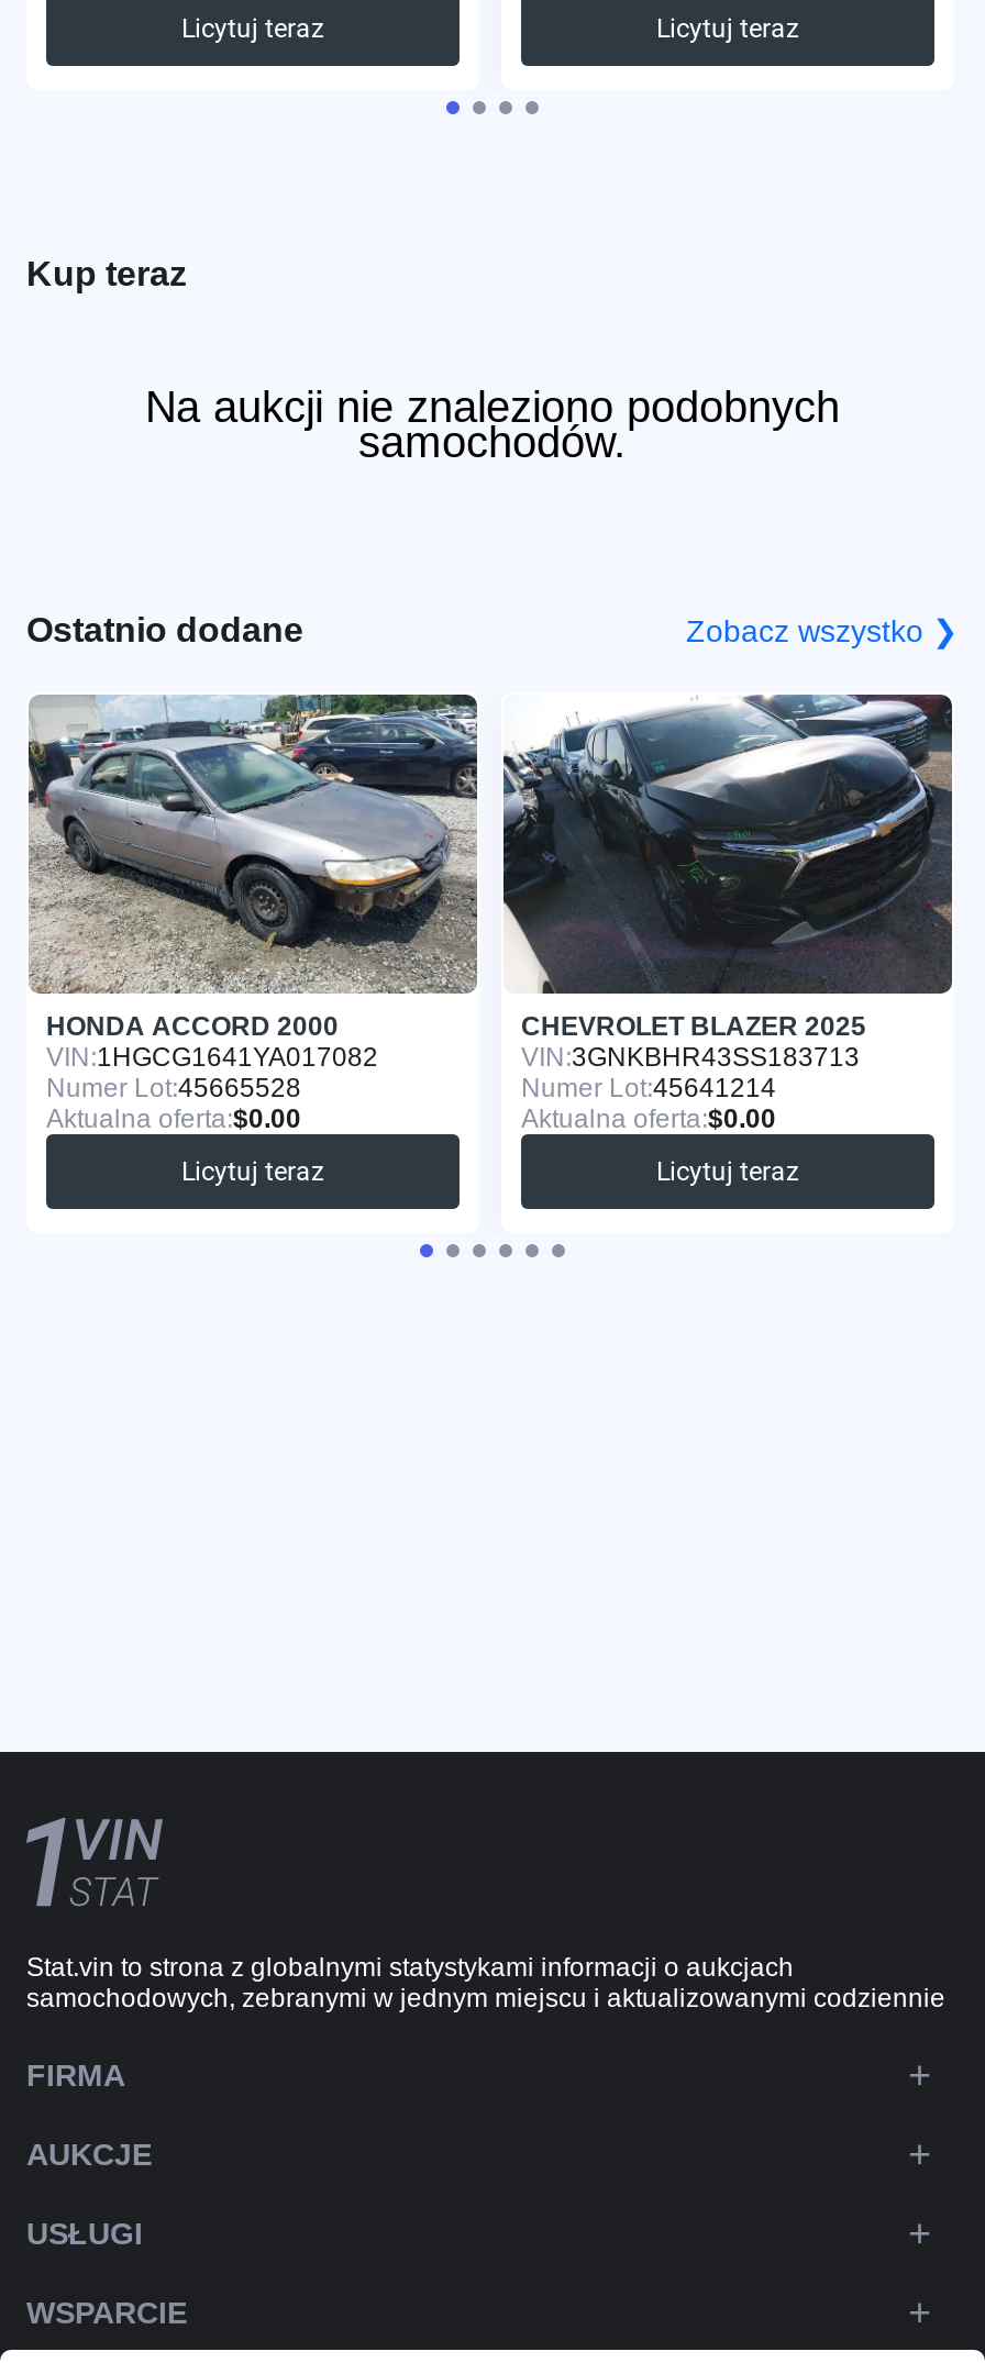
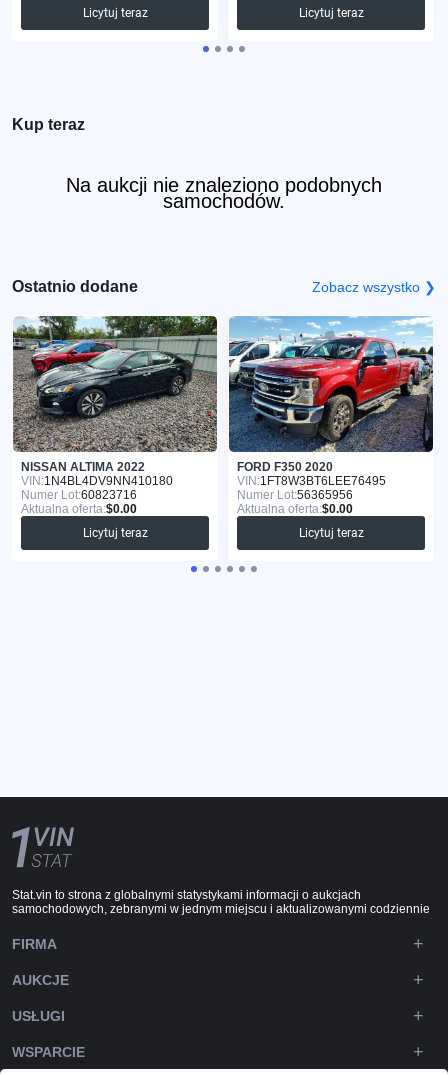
[29,695,479,1104] [image] | HONDA ACCORD 2000 | VIN: 1HGCG1641YA017082 | Numer Lot:45665528 -> [13,315,218,502] [image] | NISSAN ALTIMA 2022 | VIN: 1N4BL4DV9NN410180 | Numer Lot:60823716
[503,692,954,1104] [image] | CHEVROLET BLAZER 2025 | VIN: 3GNKBHR43SS183713 | Numer Lot:45641214 -> [228,315,434,502] [image] | FORD F350 2020 | VIN: 1FT8W3BT6LEE76495 | Numer Lot:56365956

